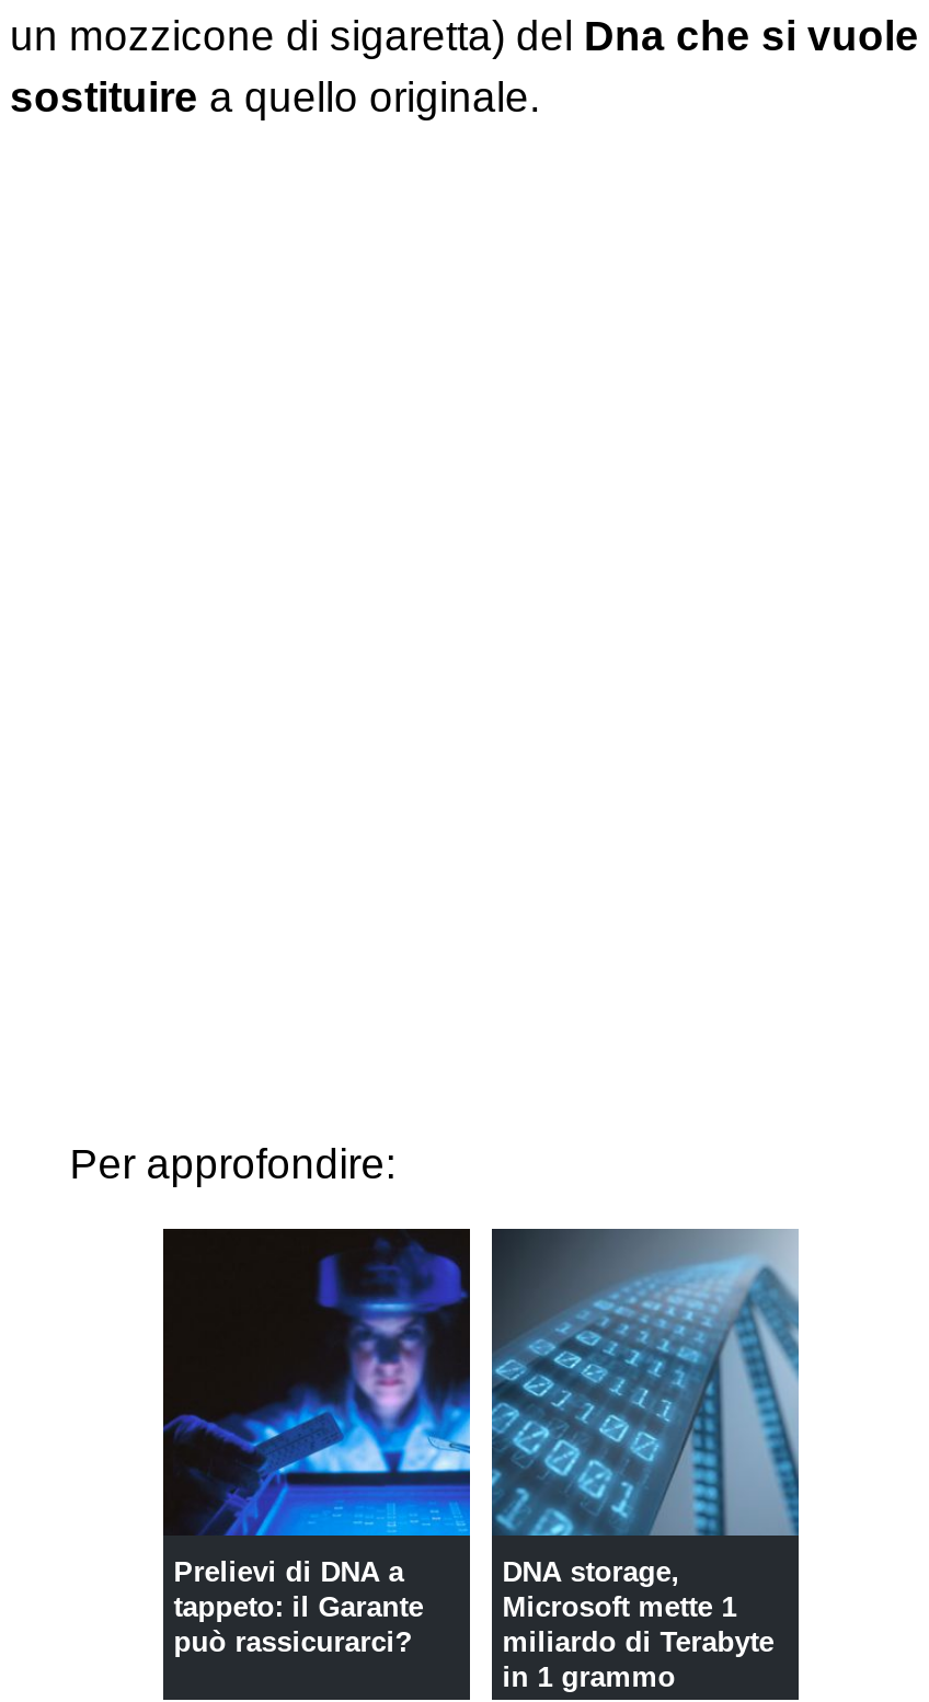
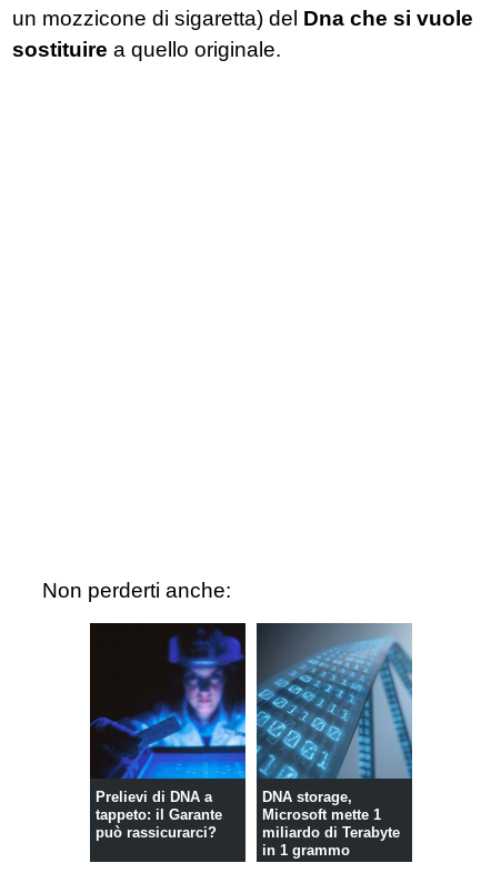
[69,1141,396,1187] Per approfondire: -> [42,578,231,602] Non perderti anche:

